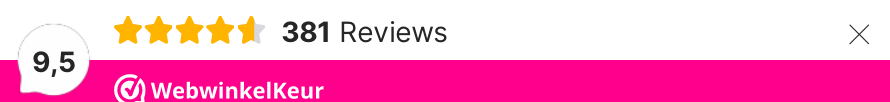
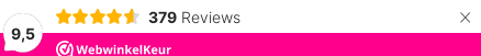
[281,13,447,47] 381 Reviews -> [148,7,240,26] 379 Reviews

